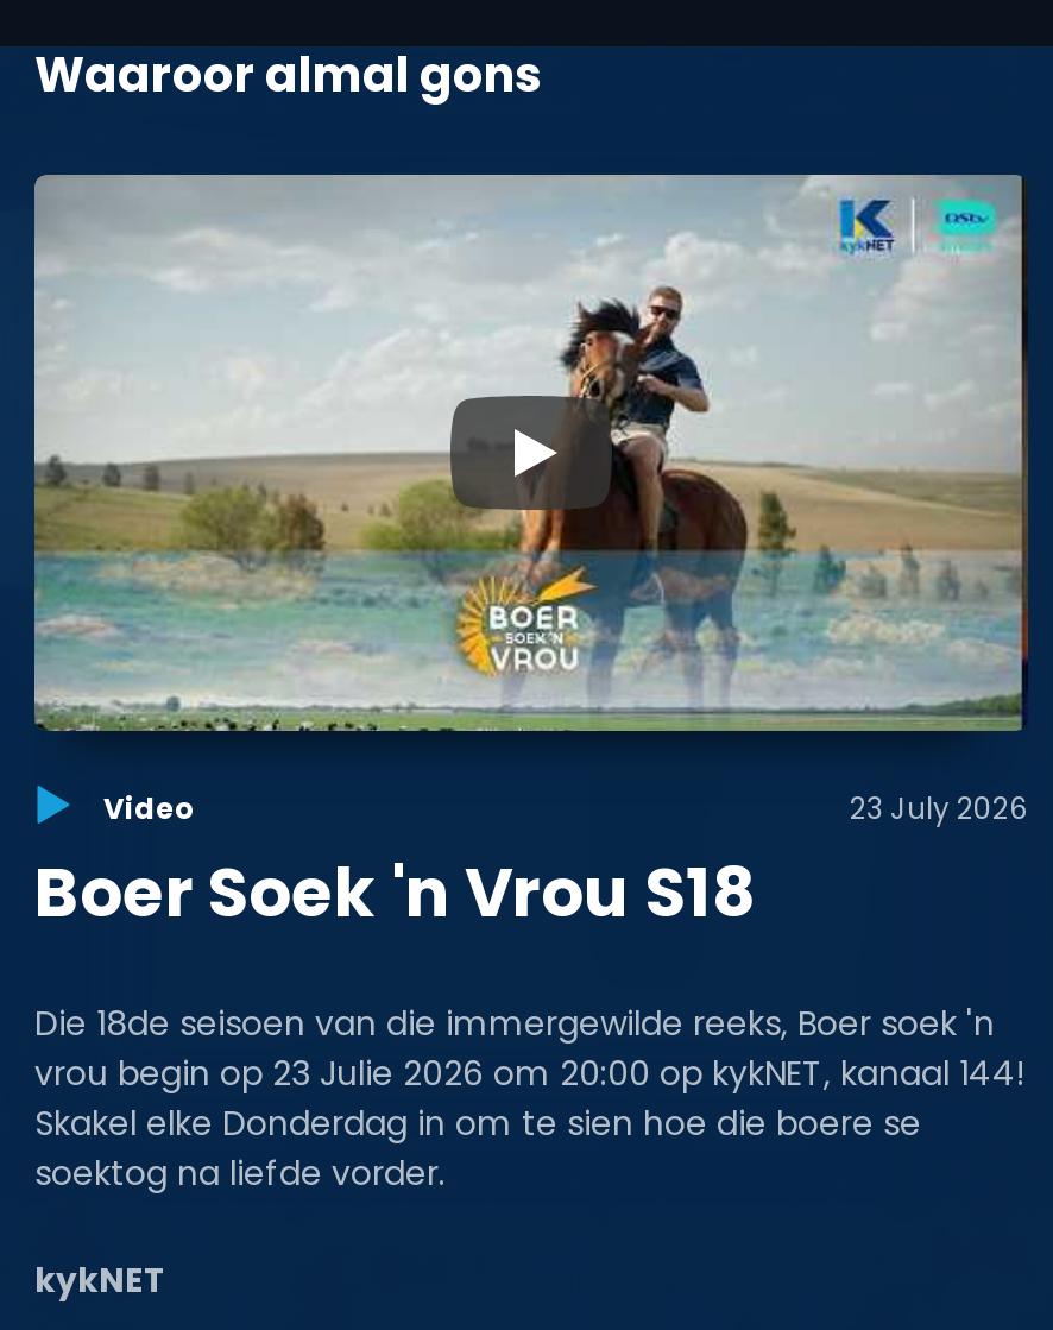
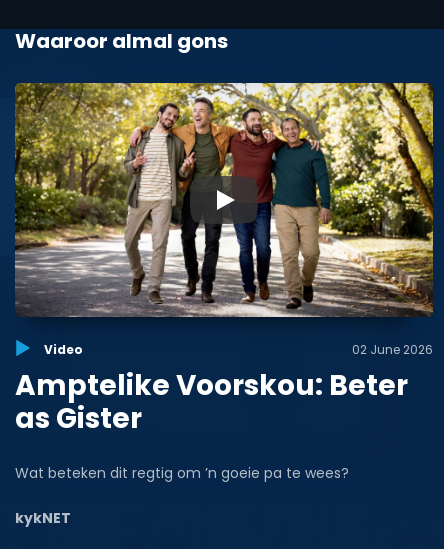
[32,172,1028,940] [image] | 23 July 2026 | Boer Soek 'n Vrou S18 -> [14,82,434,438] [image] | 02 June 2026 | Amptelike Voorskou: Beter | as Gister
[34,999,1026,1196] Die 18de seisoen van die immergewilde reeks, Boer soek 'n | vrou begin op 23 Julie 2026 om 20:00 op kykNET, kanaal 144! | Skakel elke Donderdag in om te sien hoe die boere se | soektog na liefde vorder. -> [15,463,349,483] Wat beteken dit regtig om ’n goeie pa te wees?

